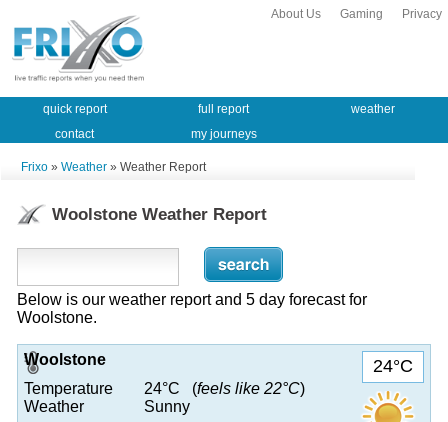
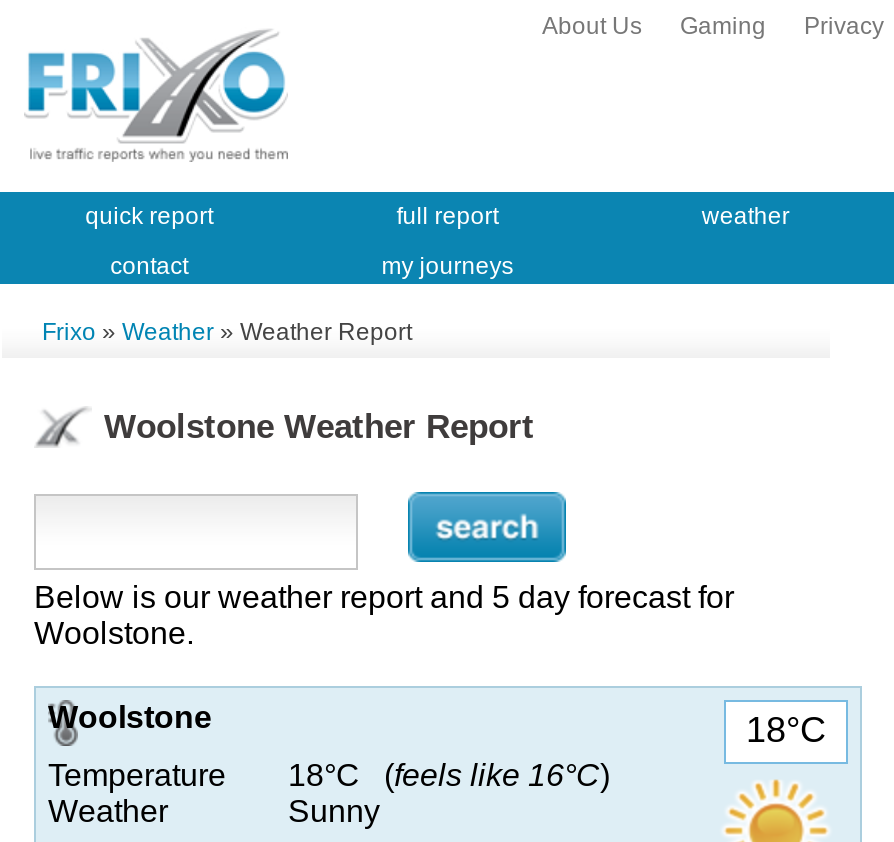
[373,356,413,376] 24°C -> [746,710,826,750] 18°C
[24,380,305,397] Temperature 24°C (feels like 22°C) -> [48,758,610,792] Temperature 18°C (feels like 16°C)

